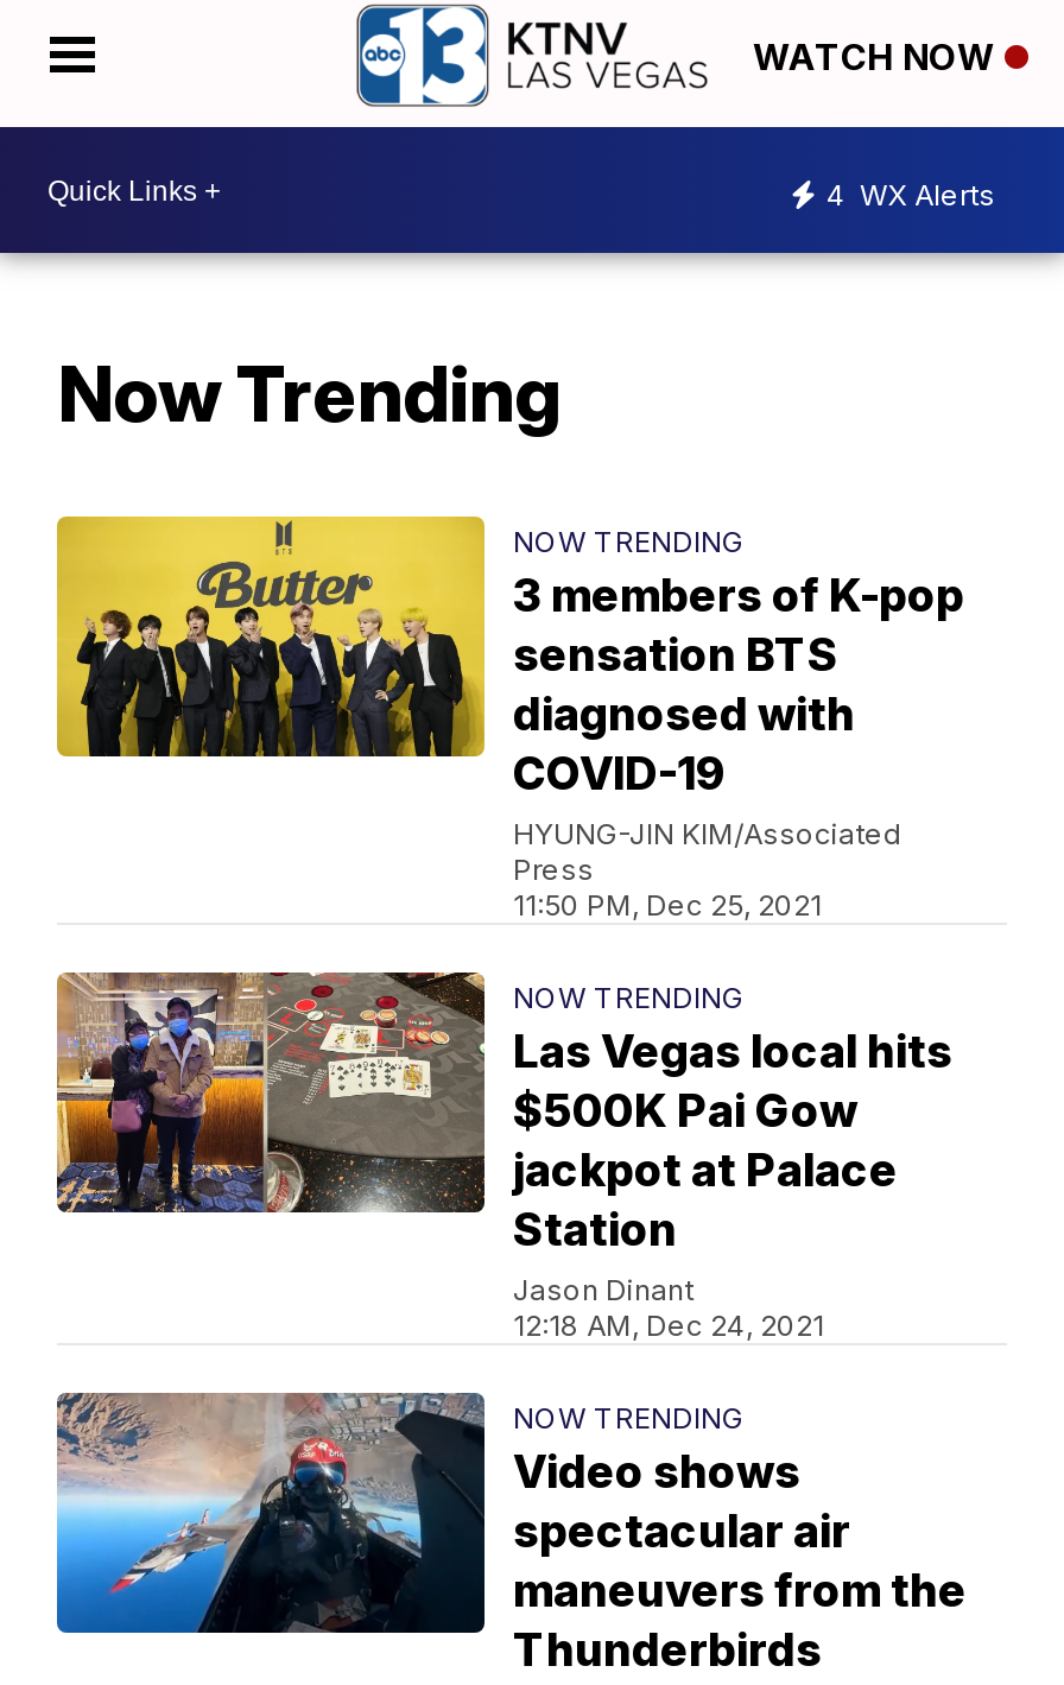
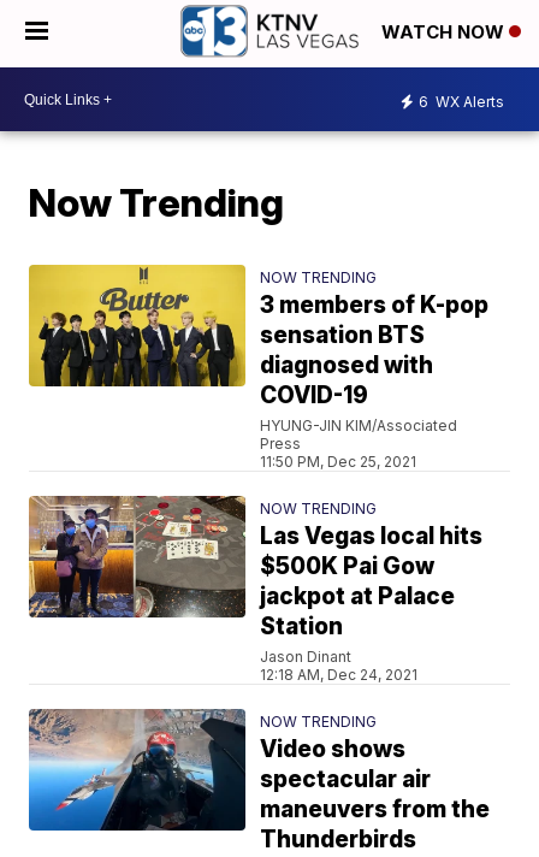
[826,176,995,211] 4 WX Alerts -> [419,92,504,110] 6 WX Alerts

